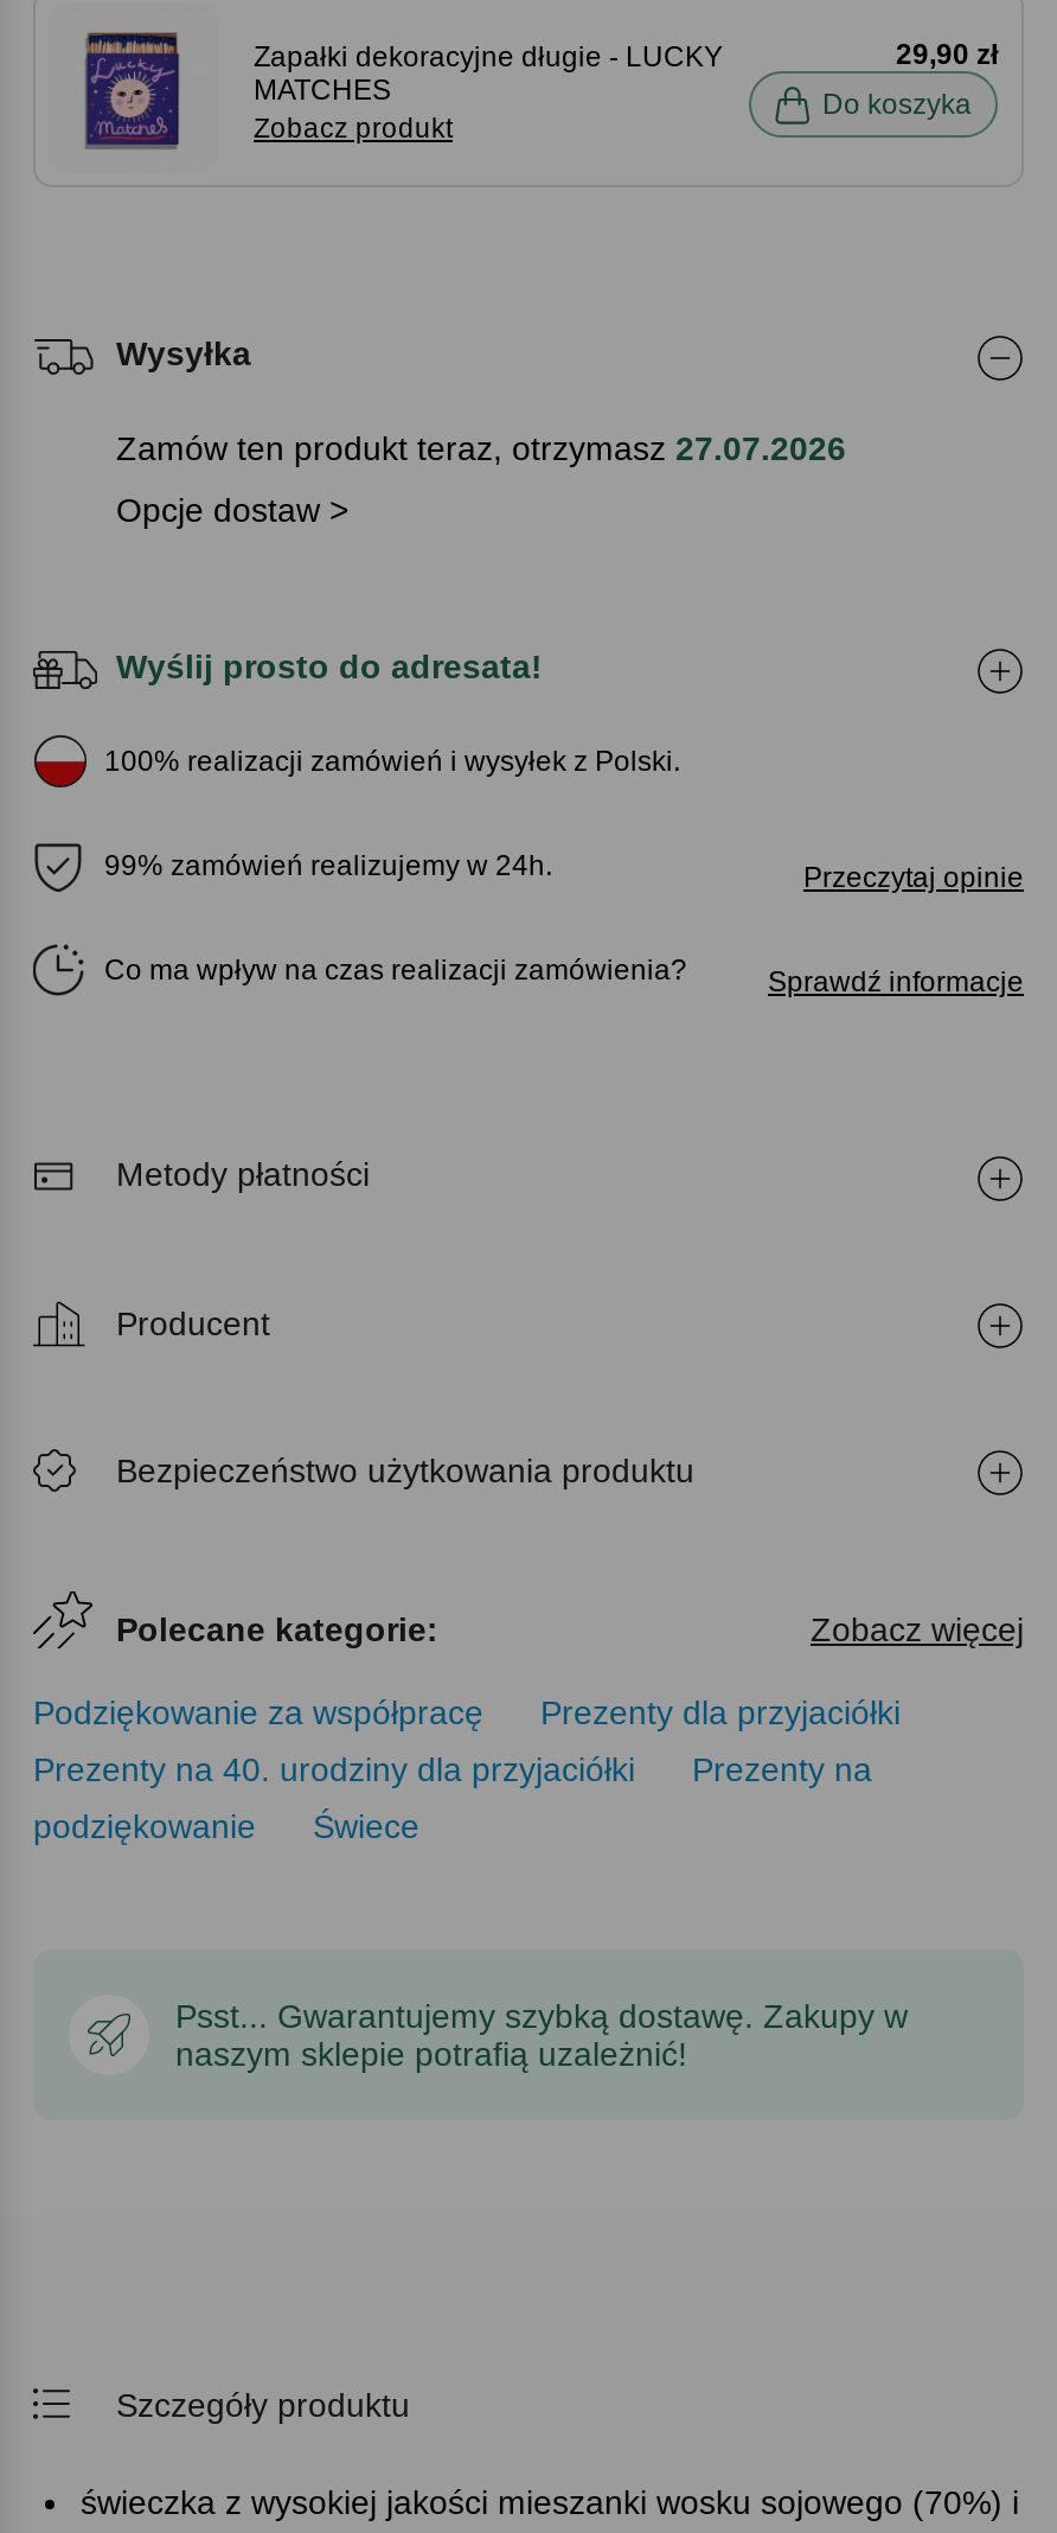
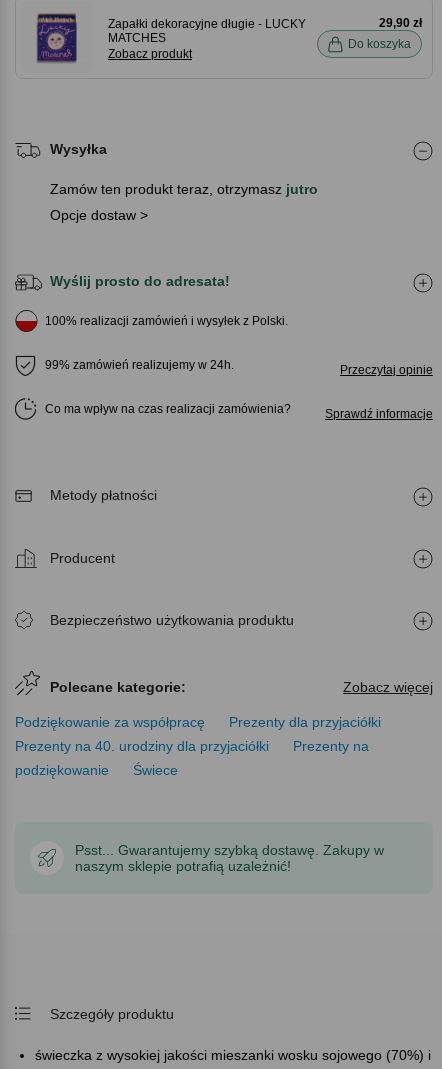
[116,430,846,468] Zamów ten produkt teraz, otrzymasz 27.07.2026 -> [50,181,318,197] Zamów ten produkt teraz, otrzymasz jutro

